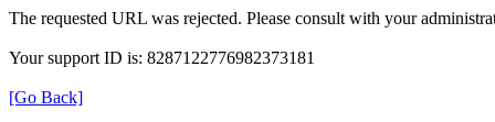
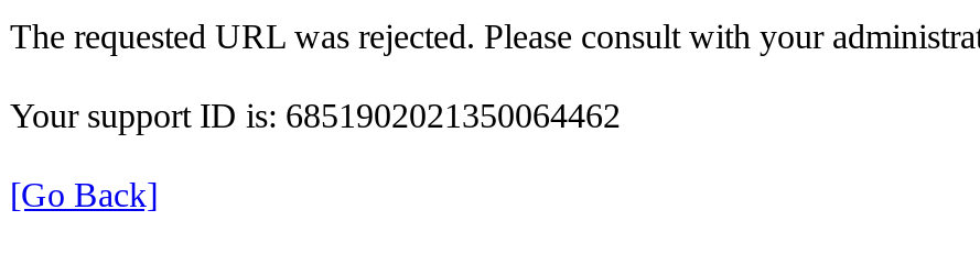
[9,48,315,67] Your support ID is: 8287122776982373181 -> [10,97,621,134] Your support ID is: 6851902021350064462

